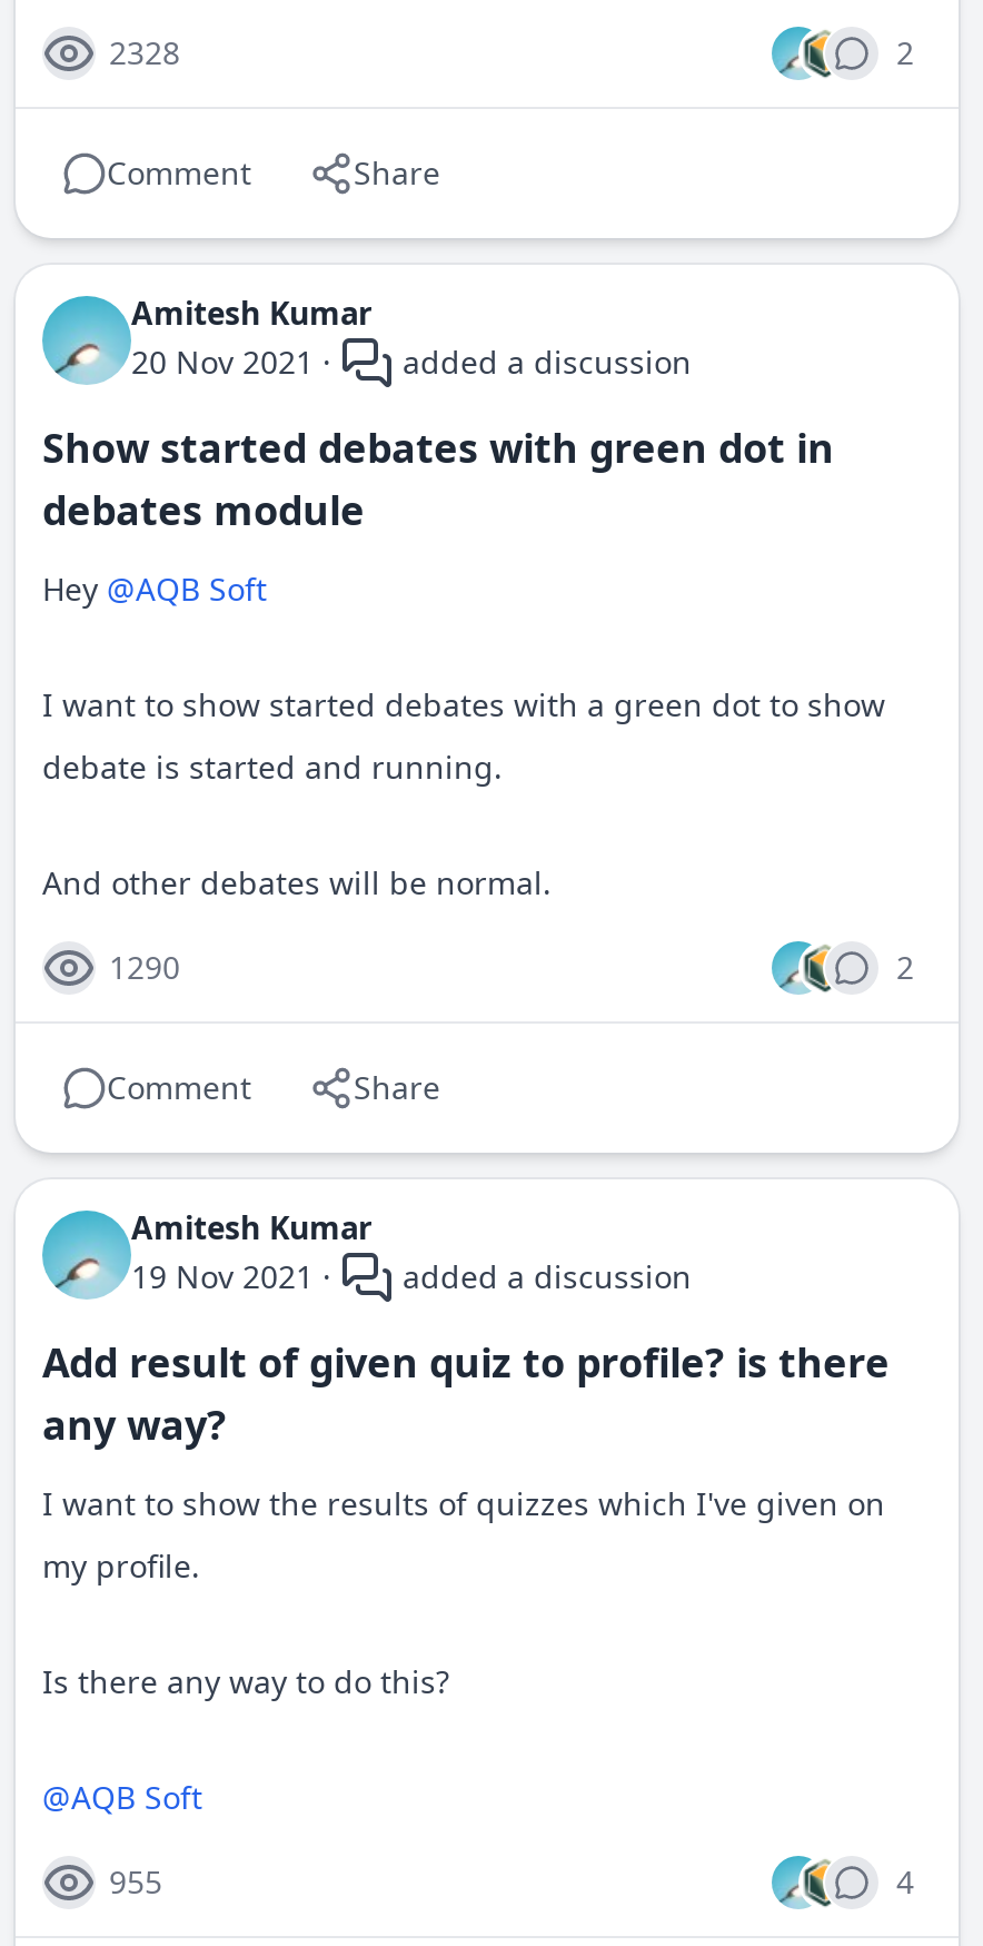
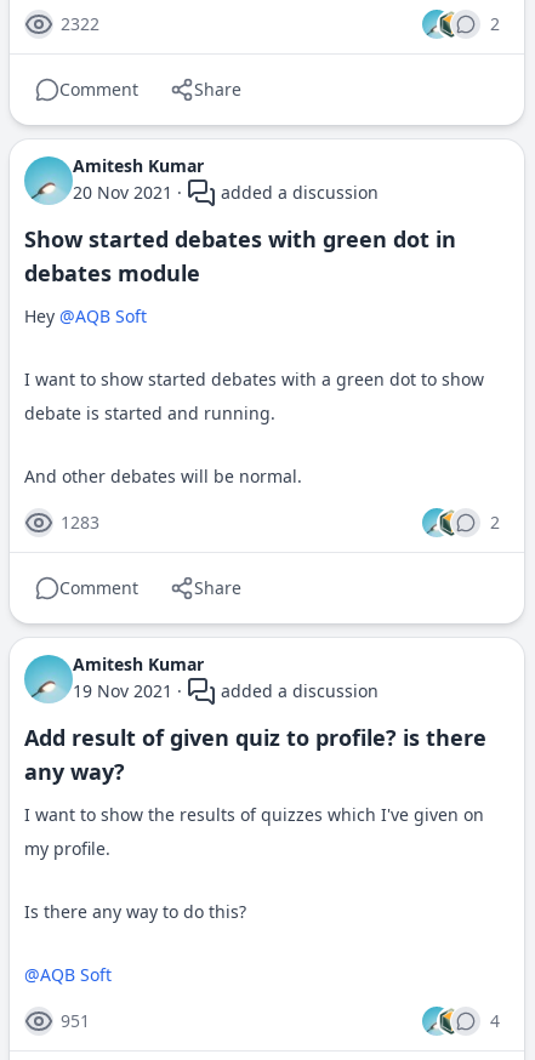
[109,32,180,74] 2328 -> [61,13,99,36] 2322
[109,947,180,989] 1290 -> [61,511,99,534] 1283
[109,1861,162,1903] 955 -> [61,1010,90,1033] 951

